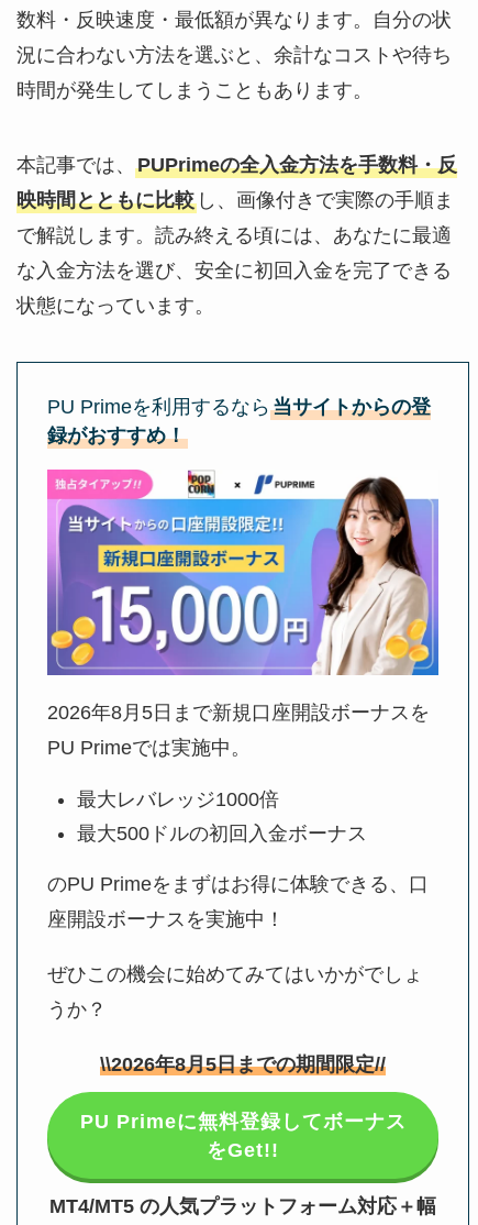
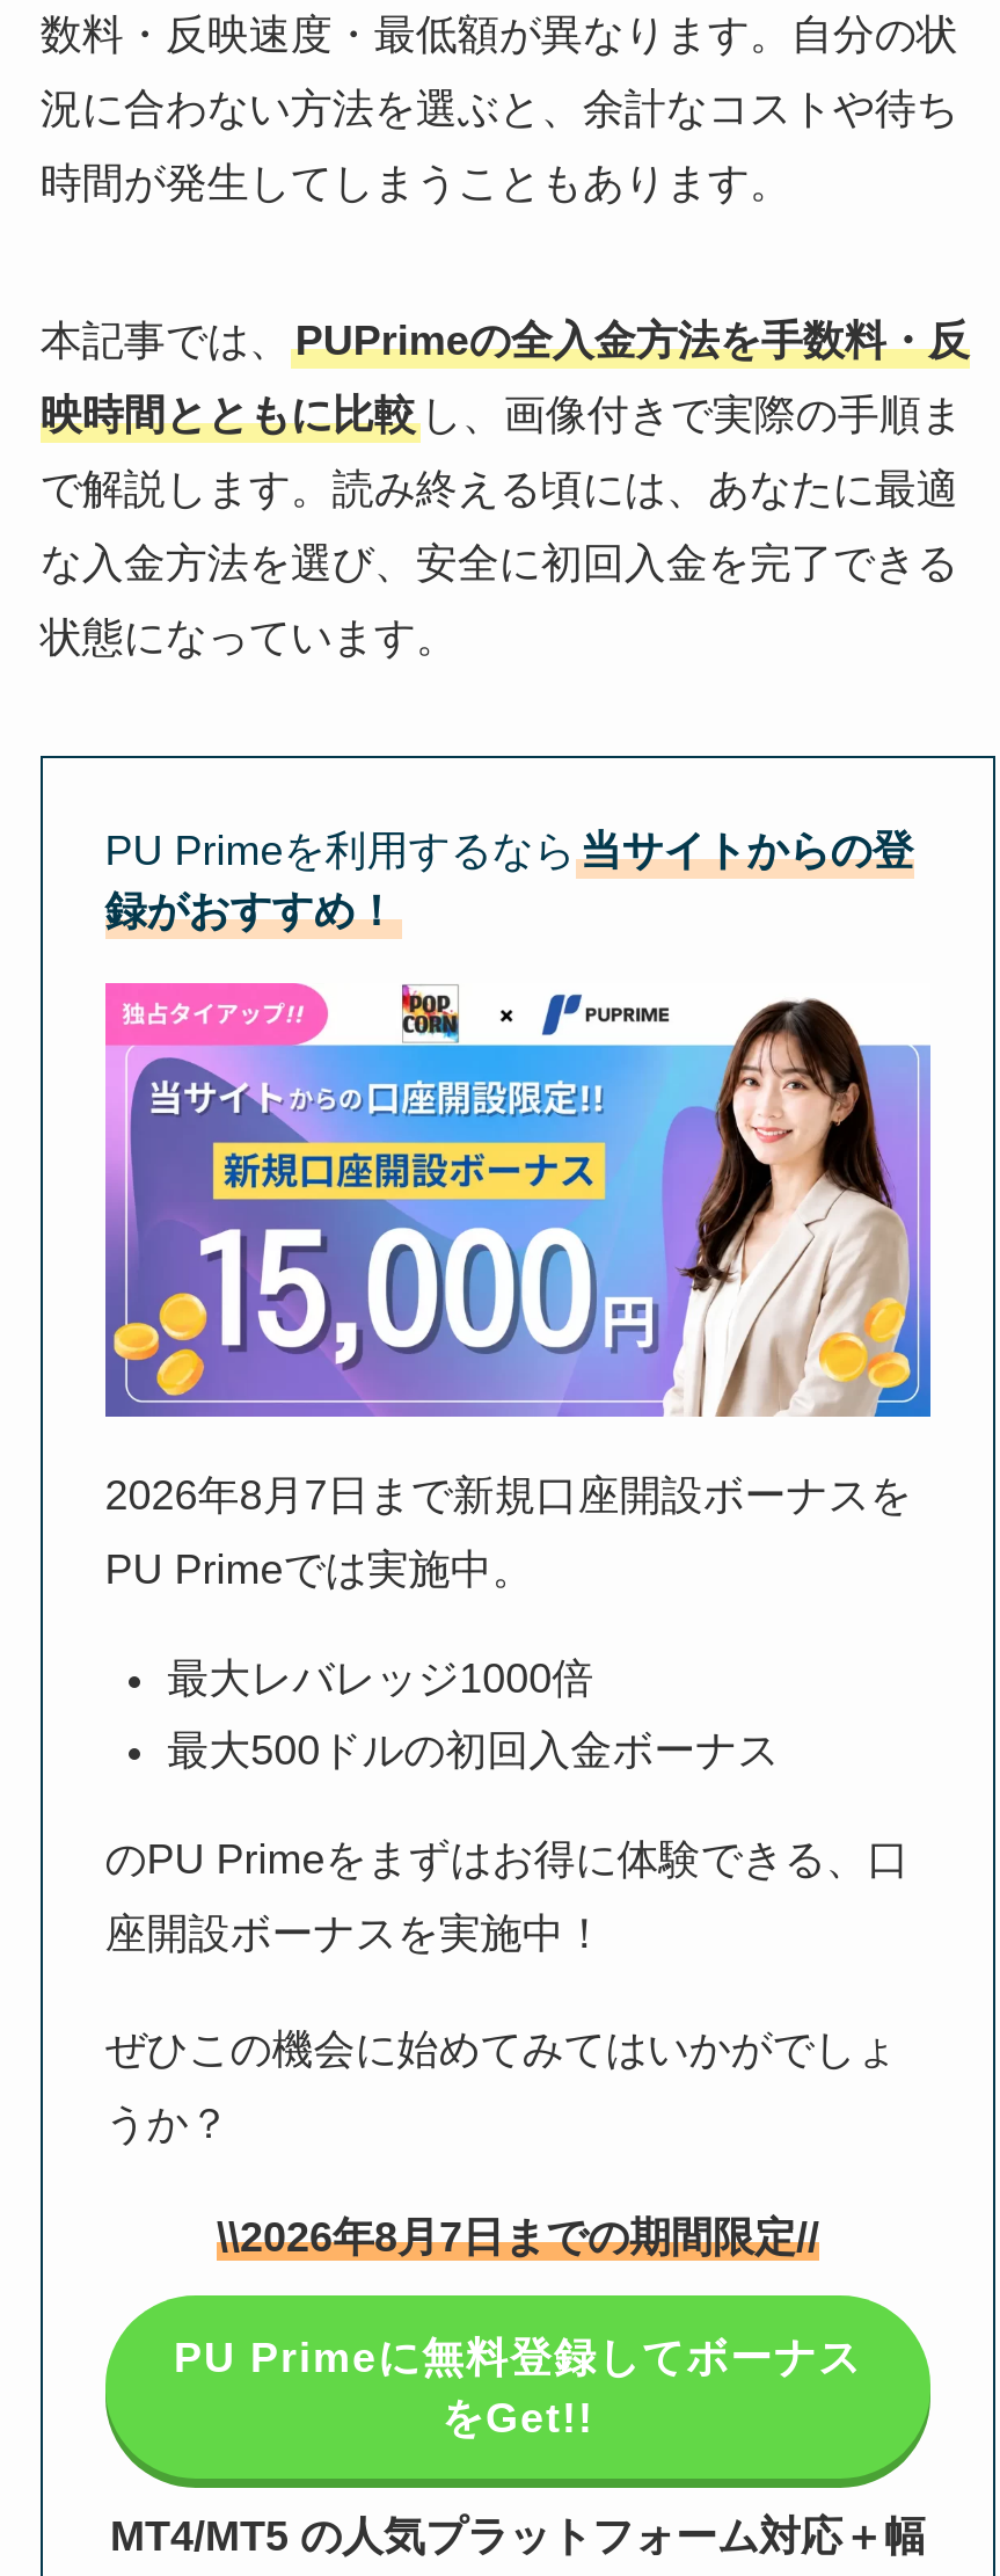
[47,702,429,724] 2026年8月5日まで新規口座開設ボーナスを -> [105,1473,911,1519] 2026年8月7日まで新規口座開設ボーナスを
[100,1054,386,1076] \\2026年8月5日までの期間限定// -> [217,2215,819,2262] \\2026年8月7日までの期間限定//

